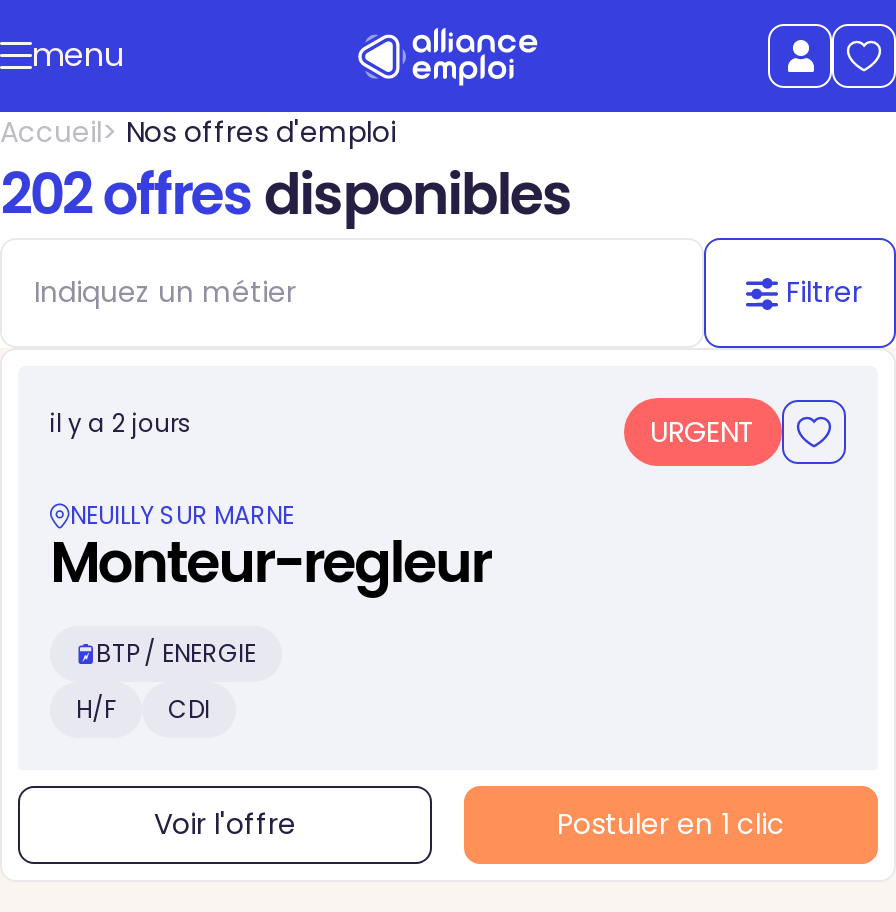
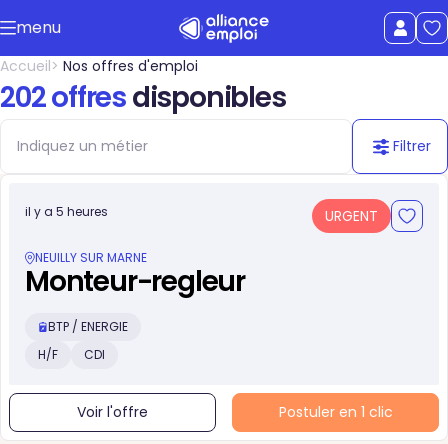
[50,406,192,440] il y a 2 jours -> [25,203,108,220] il y a 5 heures

